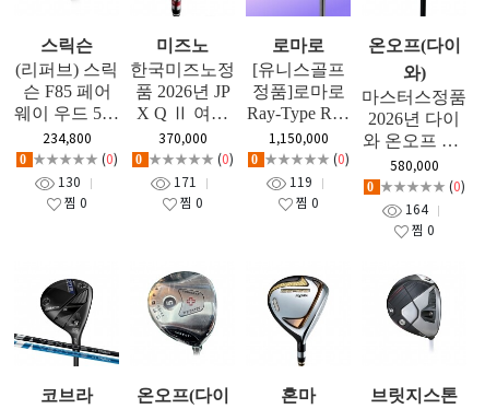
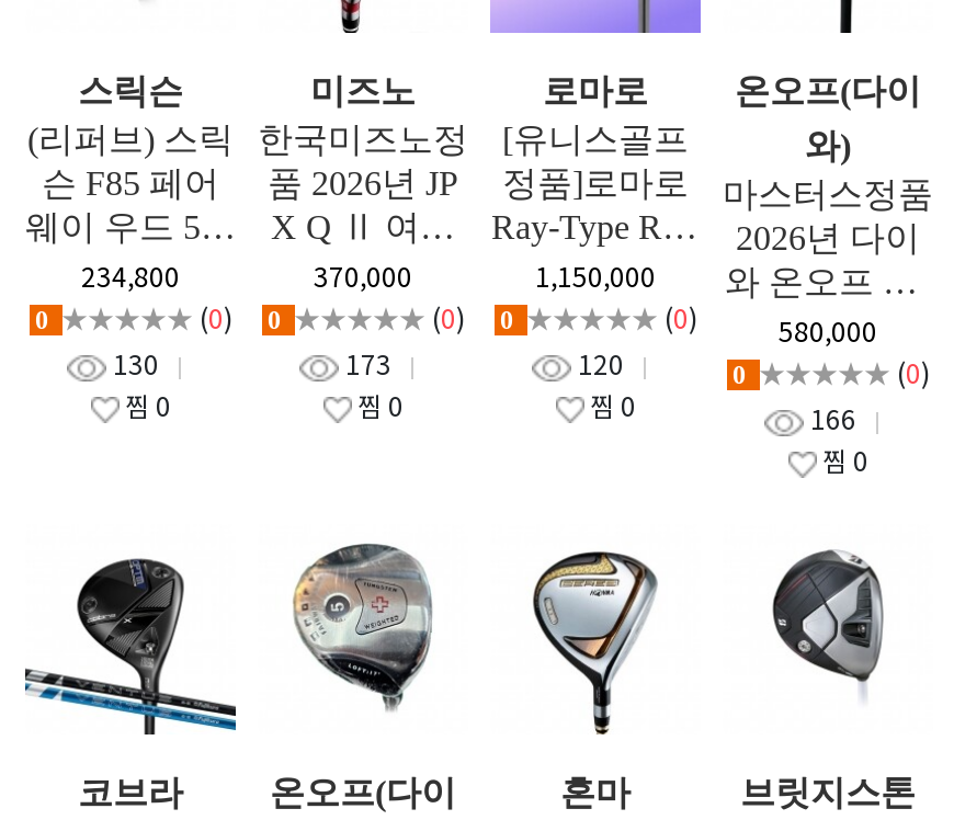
[174,172,197,190] 171 -> [345,344,391,381] 173
[289,172,312,190] 119 -> [578,344,624,381] 120
[405,199,428,218] 164 -> [810,399,856,436] 166

